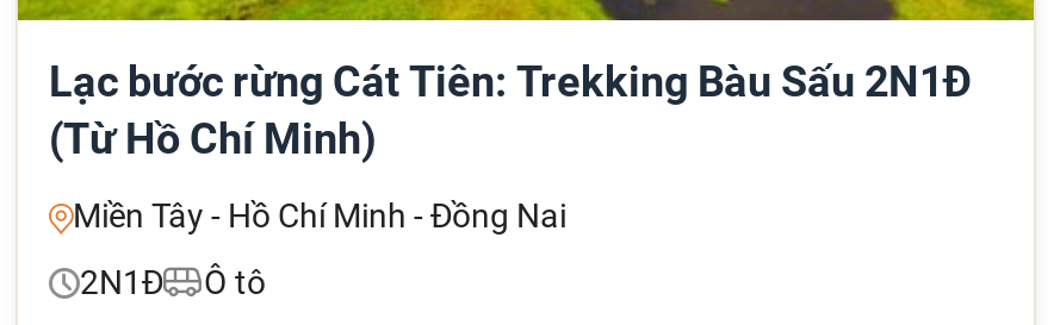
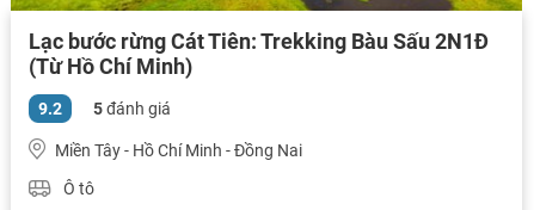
none -> [38,99,171,118] 9.2 | 5 đánh giá
[80,264,163,302] 2N1Đ -> none

